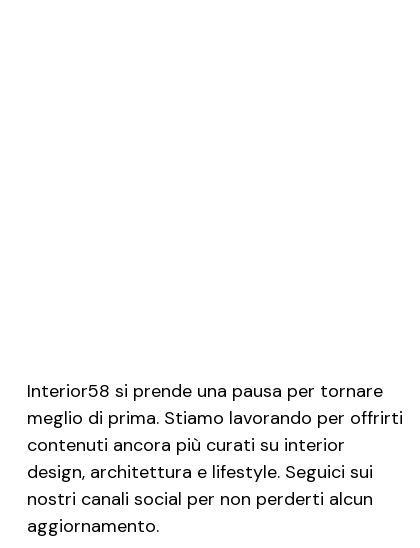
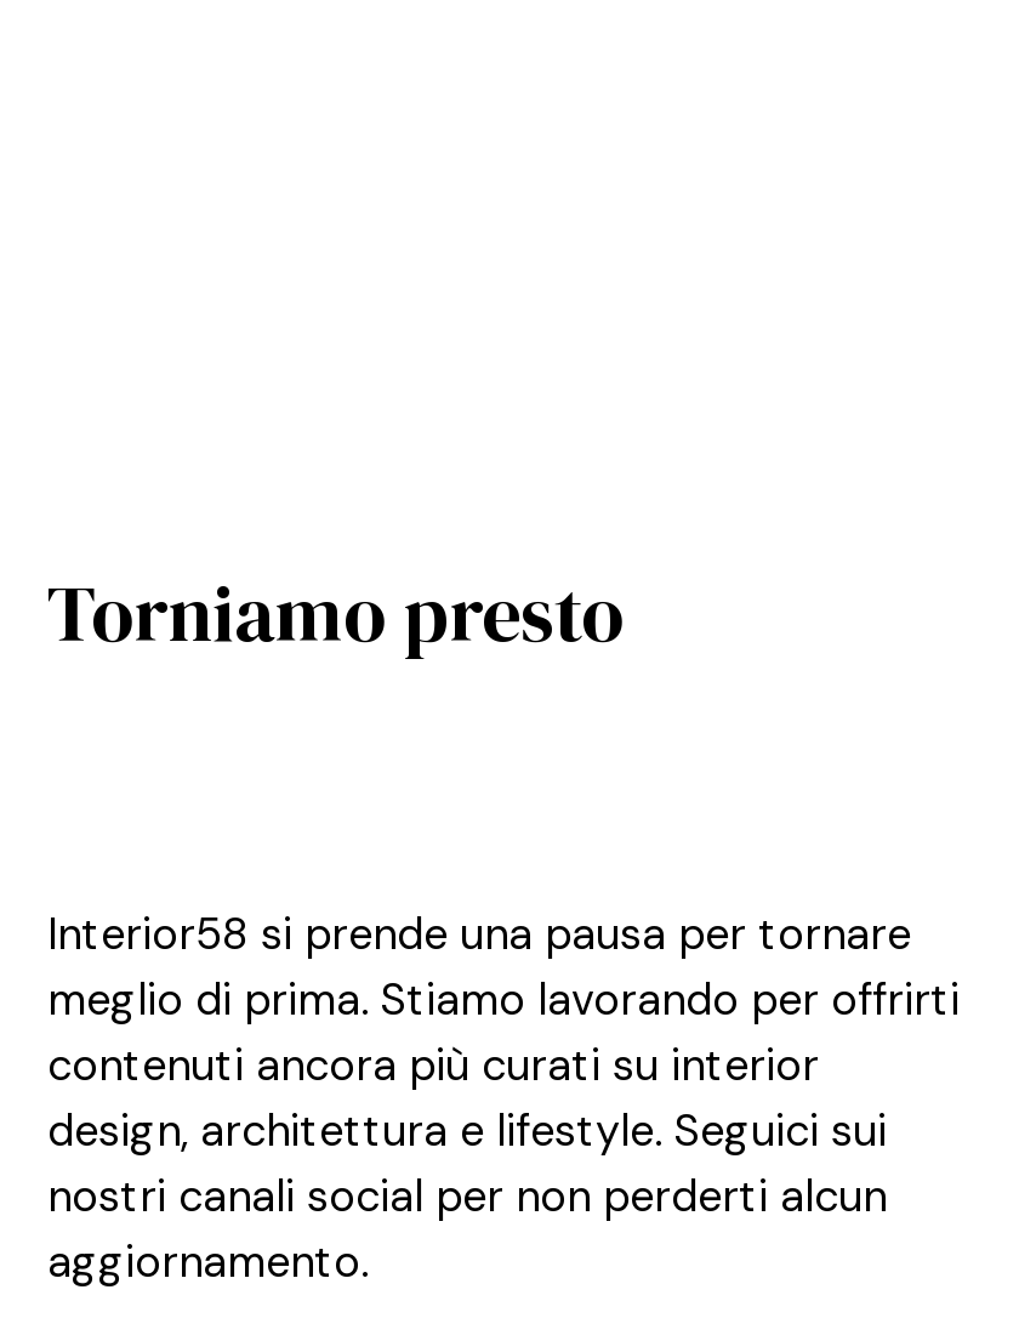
none -> [47,559,625,666] Torniamo presto

